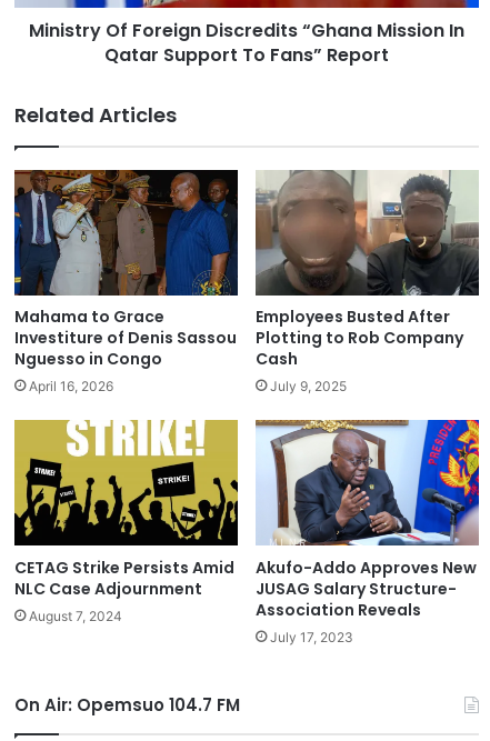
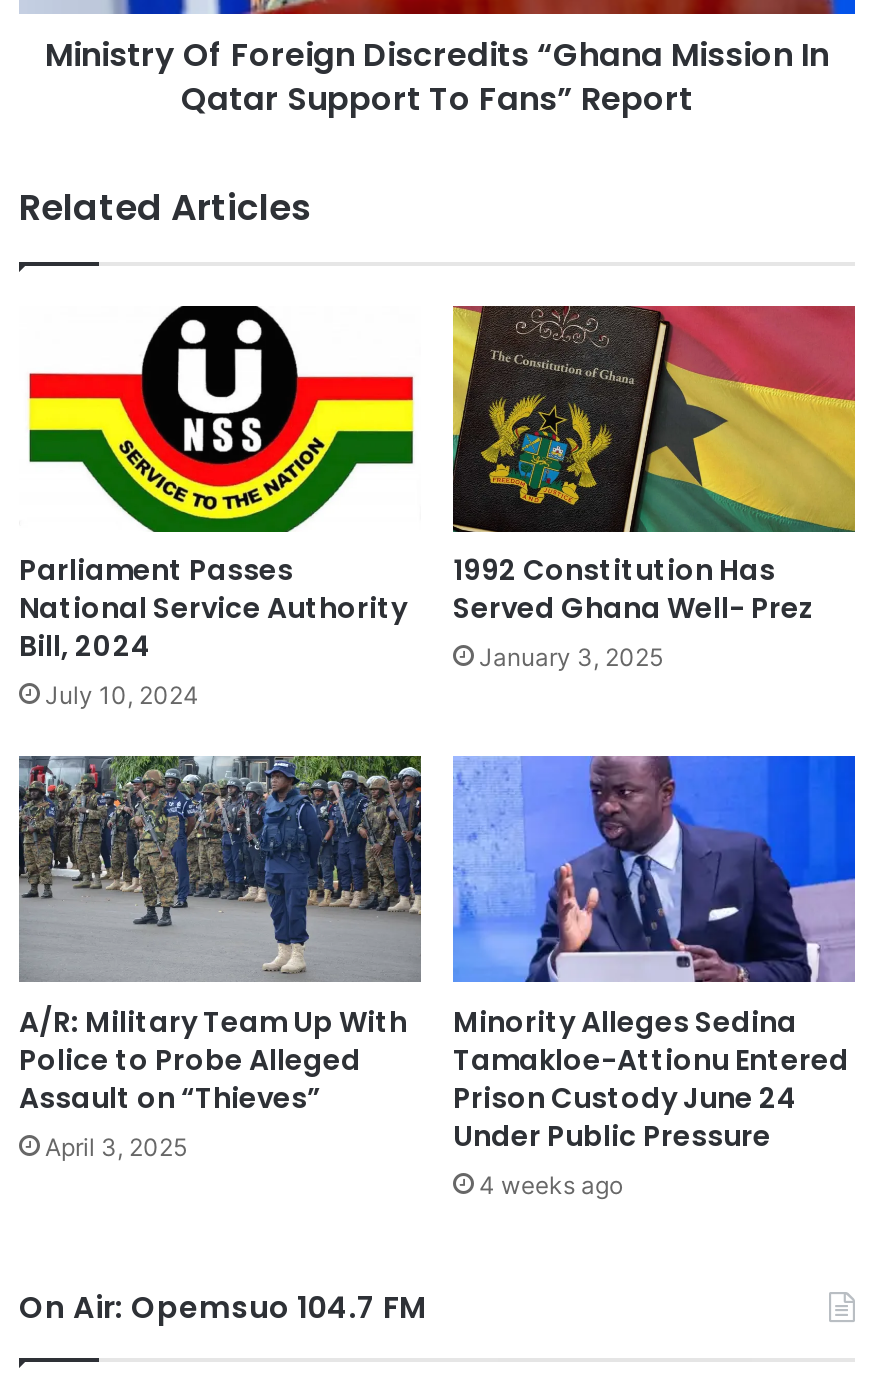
[13,169,239,395] [image] | Mahama to Grace | Investiture of Denis Sassou | Nguesso in Congo | April 16, 2026 -> [19,304,421,711] [image] | Parliament Passes | National Service Authority | Bill, 2024 | July 10, 2024
[256,170,480,395] [image] | Employees Busted After | Plotting to Rob Company | Cash | July 9, 2025 -> [451,304,857,673] [image] | 1992 Constitution Has | Served Ghana Well- Prez | January 3, 2025
[13,419,239,624] [image] | CETAG Strike Persists Amid | NLC Case Adjournment | August 7, 2024 -> [17,754,423,1162] [image] | A/R: Military Team Up With | Police to Probe Alleged | Assault on “Thieves” | April 3, 2025
[254,419,480,645] [image] | Akufo-Addo Approves New | JUSAG Salary Structure- | Association Reveals | July 17, 2023 -> [453,754,857,1200] [image] | Minority Alleges Sedina | Tamakloe-Attionu Entered | Prison Custody June 24 | Under Public Pressure | 4 weeks ago

